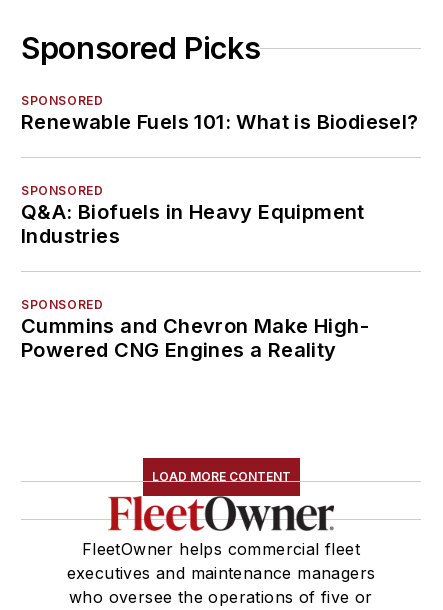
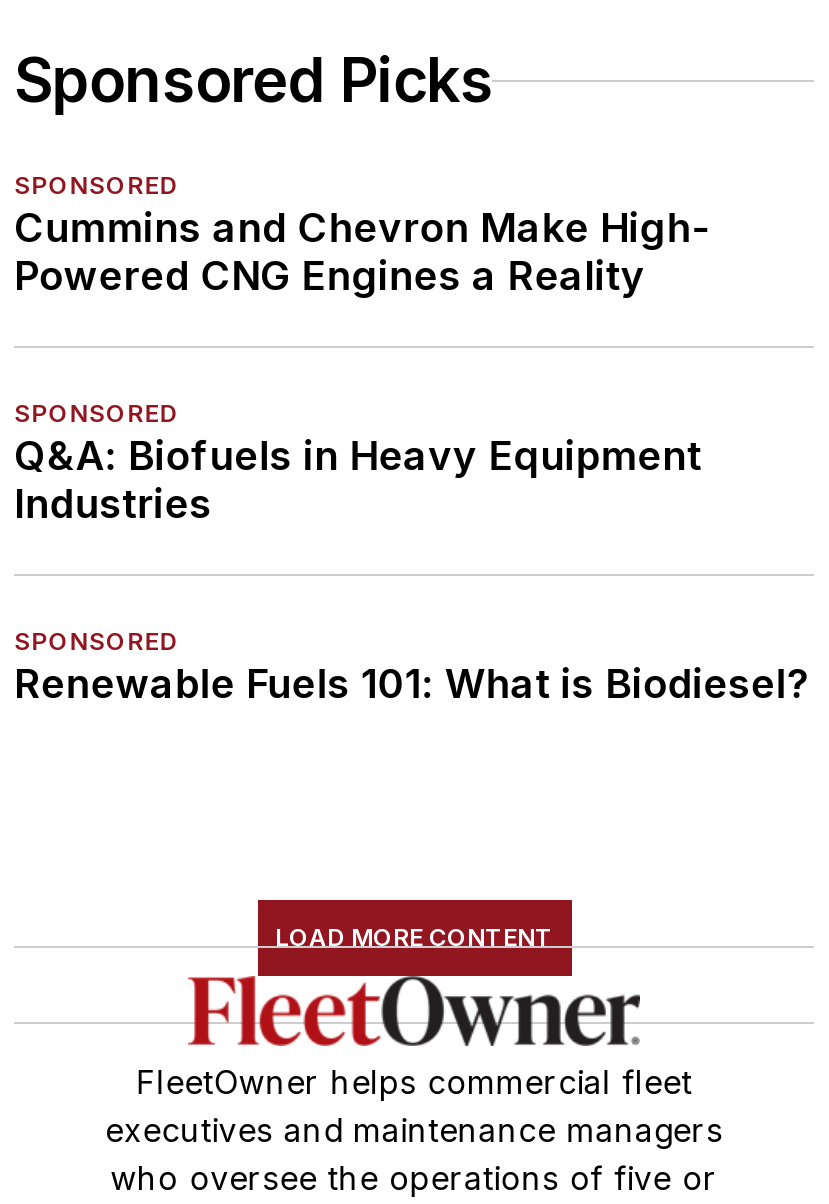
moved [21,110,419,134] -> [14,661,809,709]: Renewable Fuels 101: What is Biodiesel?
moved [21,183,365,312] -> [14,399,702,657]: SPONSORED | Q&A: Biofuels in Heavy Equipment | Industries | SPONSORED
moved [21,314,369,362] -> [14,205,710,301]: Cummins and Chevron Make High- | Powered CNG Engines a Reality

